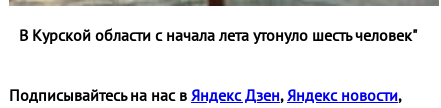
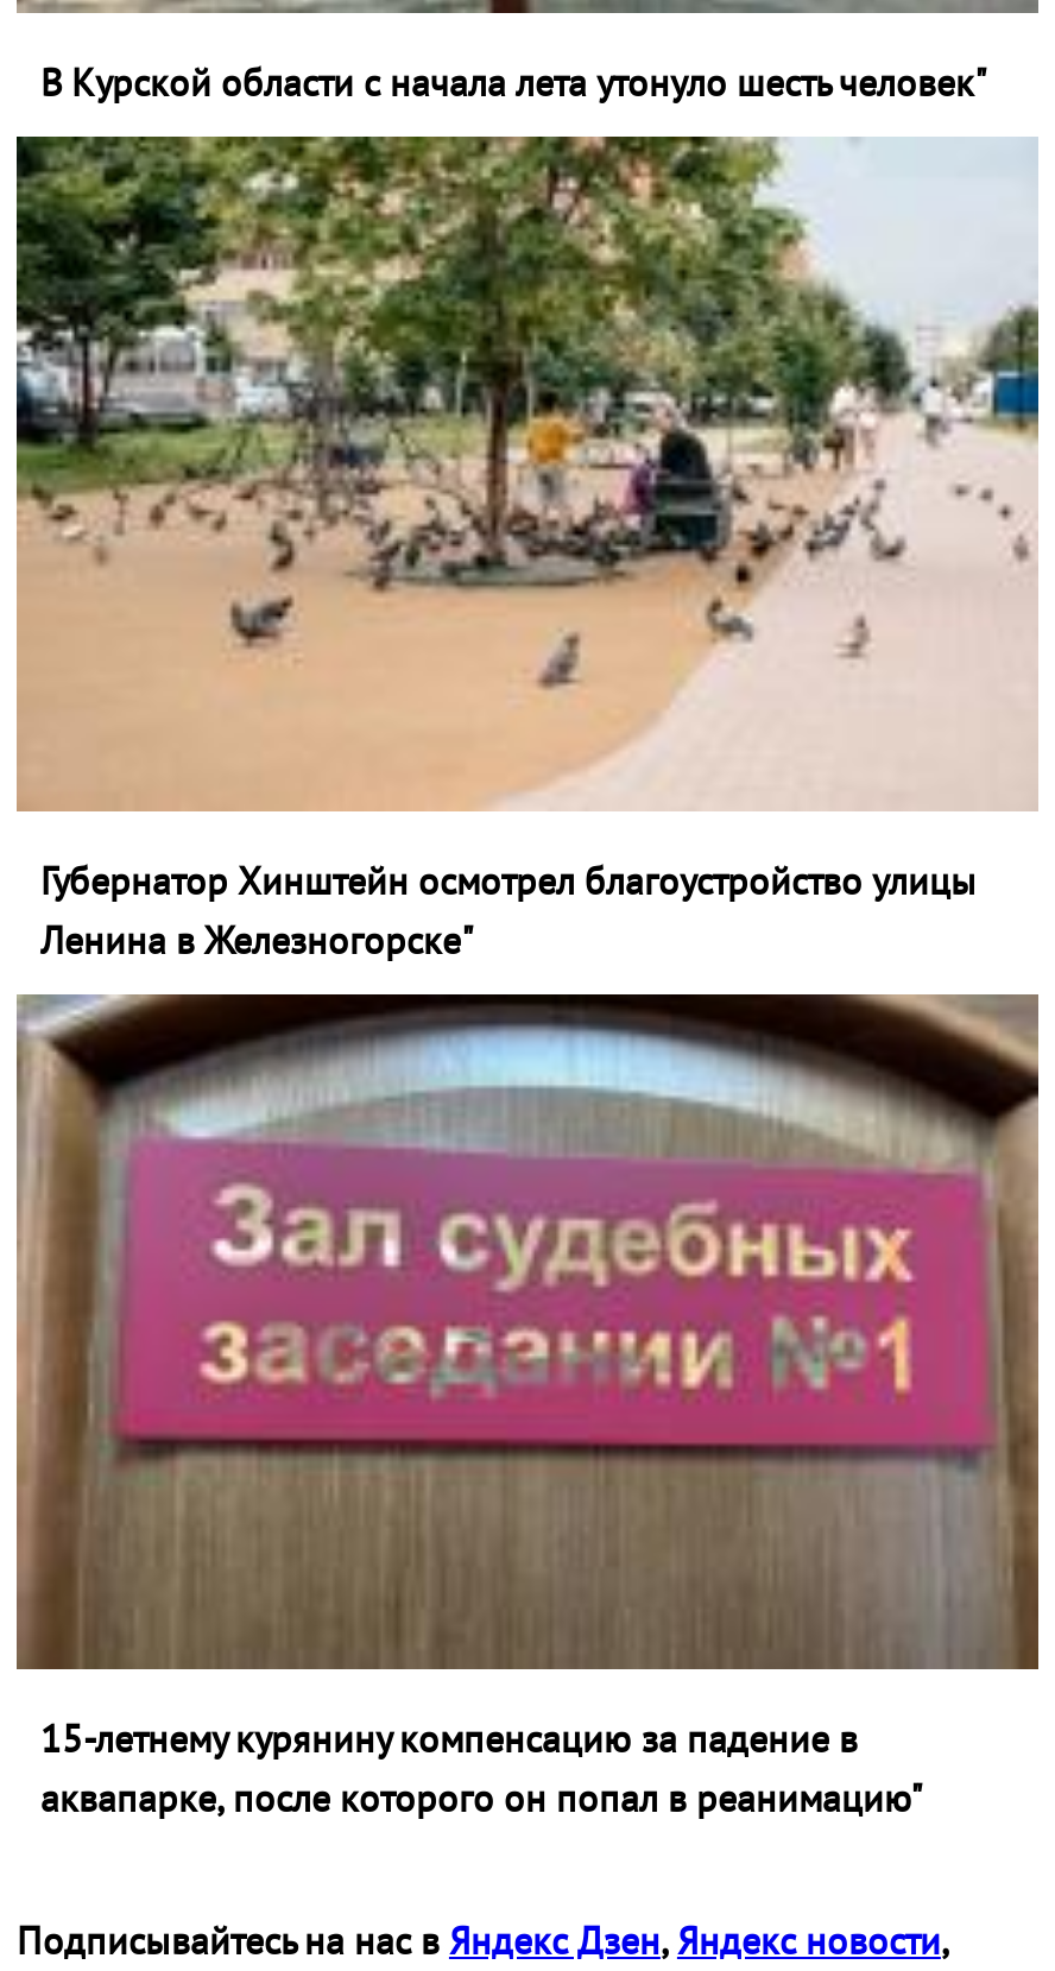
none -> [14,133,1041,964] [image] | Губернатор Хинштейн осмотрел благоустройство улицы | Ленина в Железногорске"
none -> [17,993,1038,1822] [image] | 15-летнему курянину компенсацию за падение в | аквапарке, после которого он попал в реанимацию"

